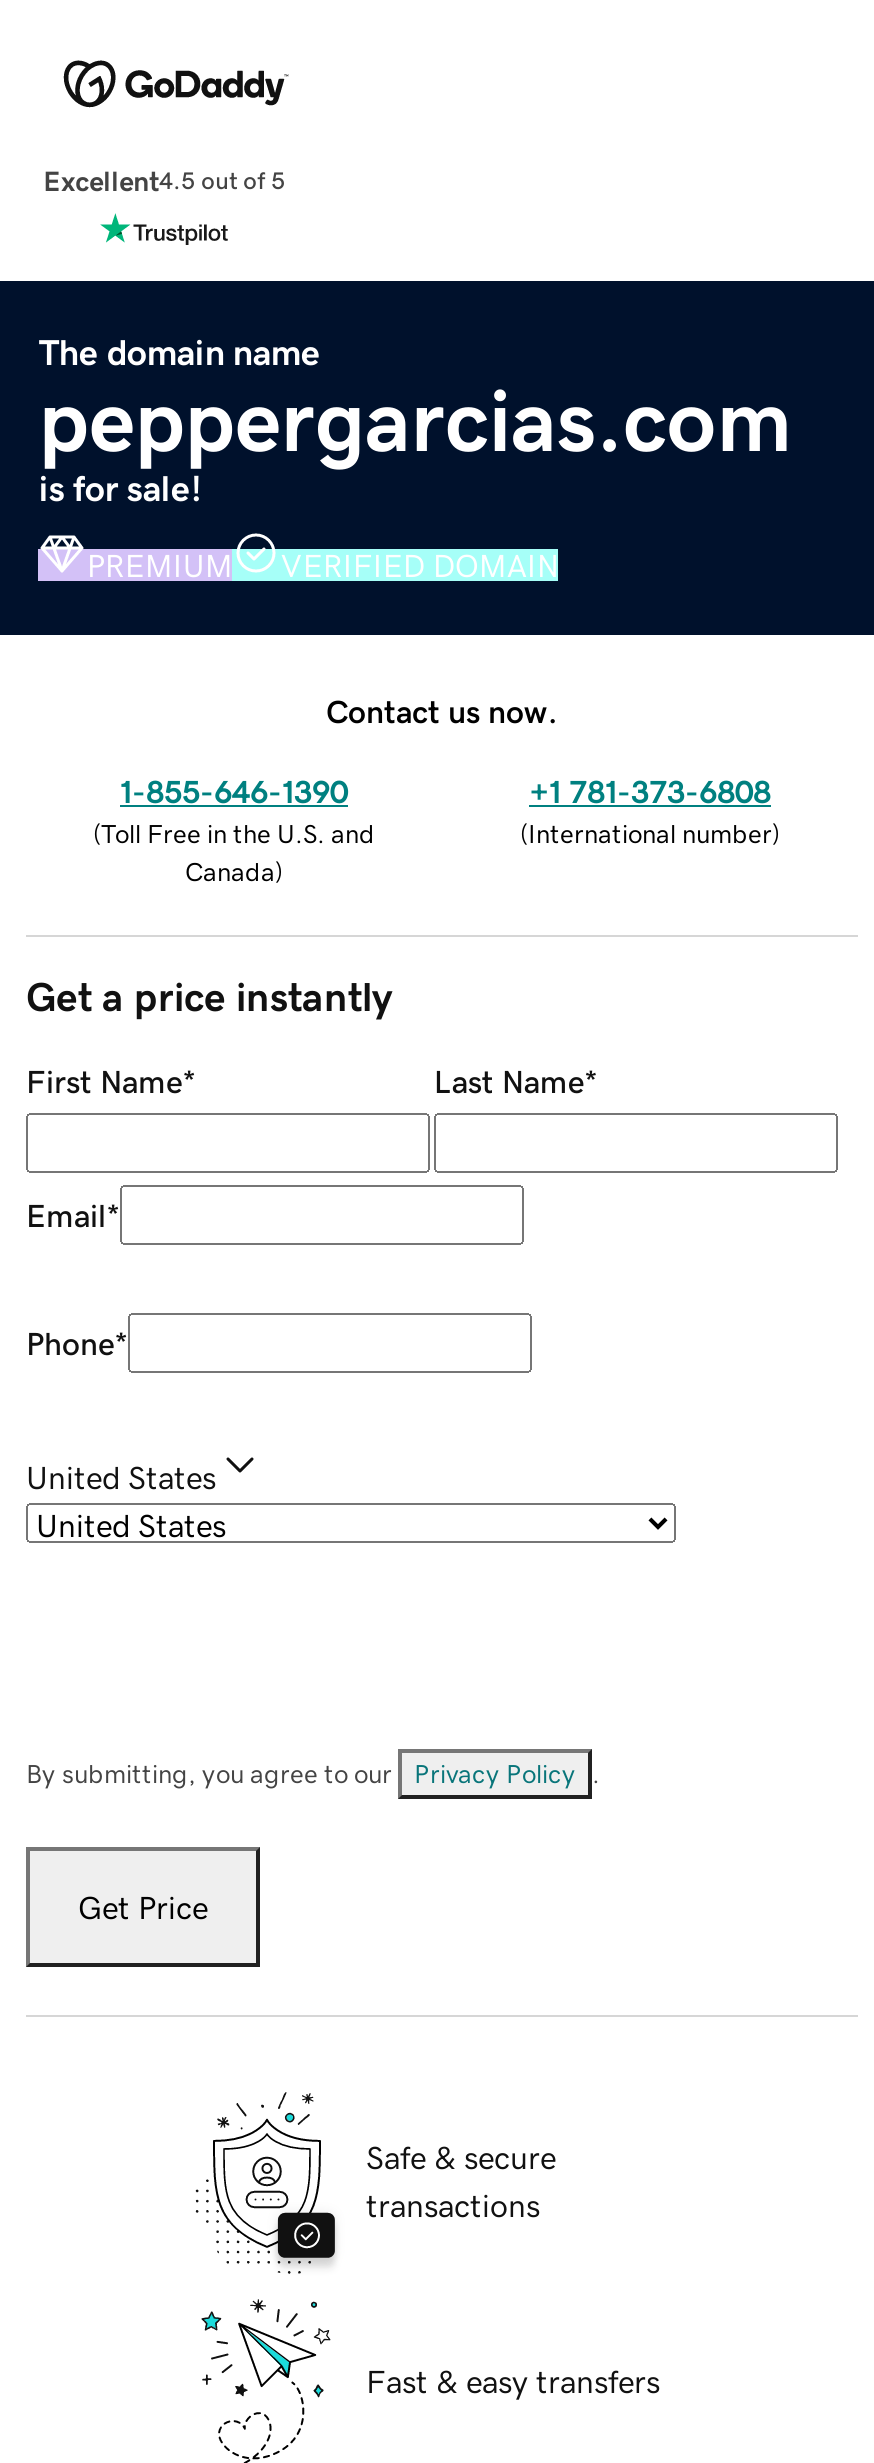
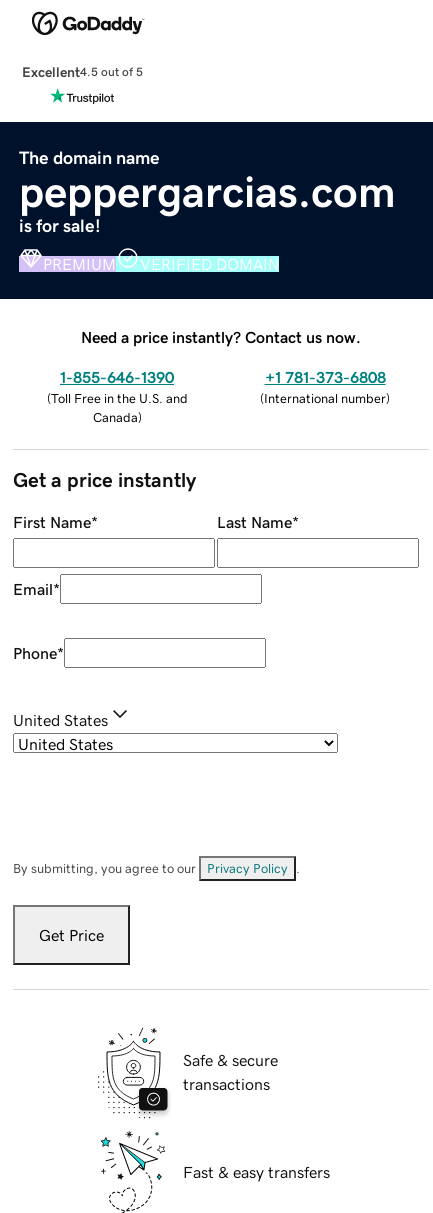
[326,694,558,726] Contact us now. -> [81,329,361,345] Need a price instantly? Contact us now.

